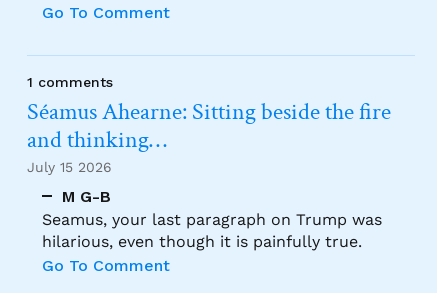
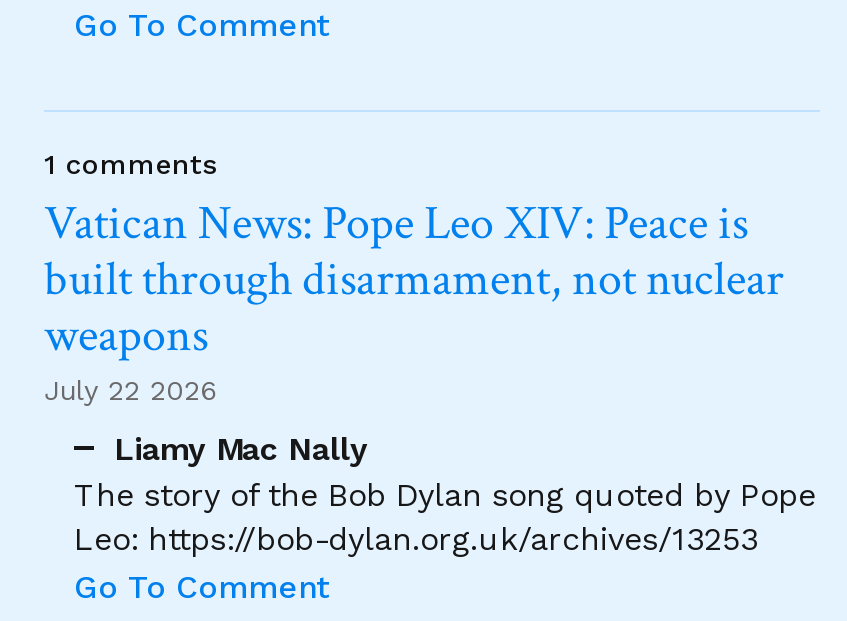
[27,96,391,175] Séamus Ahearne: Sitting beside the fire | and thinking… | July 15 2026 -> [44,192,784,406] Vatican News: Pope Leo XIV: Peace is | built through disarmament, not nuclear | weapons | July 22 2026
[42,186,382,250] M G-B | Seamus, your last paragraph on Trump was | hilarious, even though it is painfully true. -> [74,429,816,557] Liamy Mac Nally | The story of the Bob Dylan song quoted by Pope | Leo: https://bob-dylan.org.uk/archives/13253

